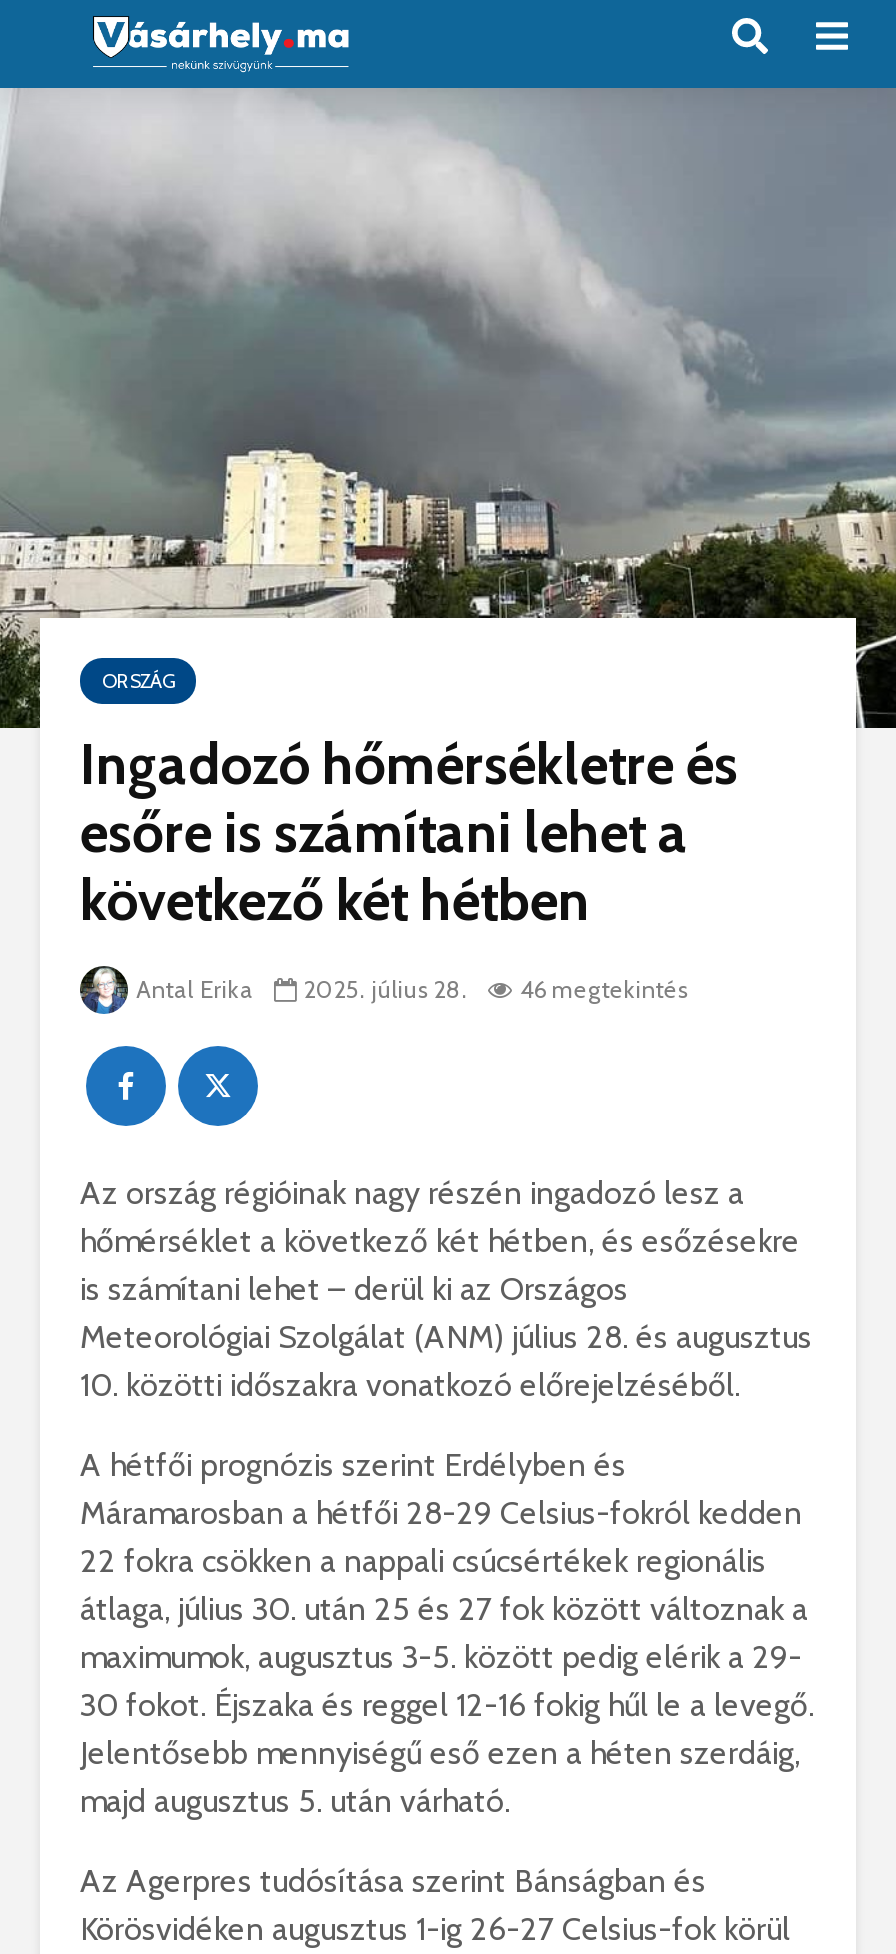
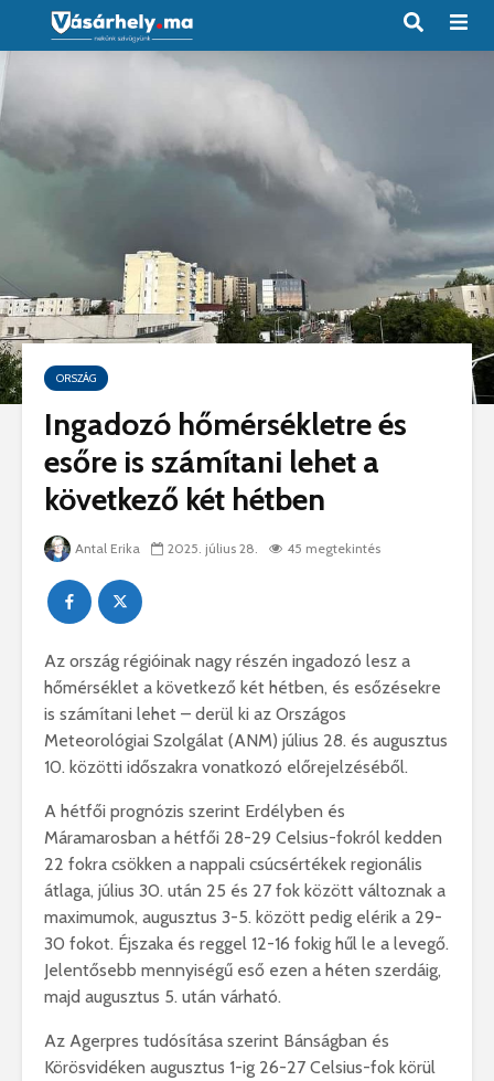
[136,974,688,1004] Antal Erika 2025. július 28. 46 megtekintés -> [75,540,380,557] Antal Erika 2025. július 28. 45 megtekintés

